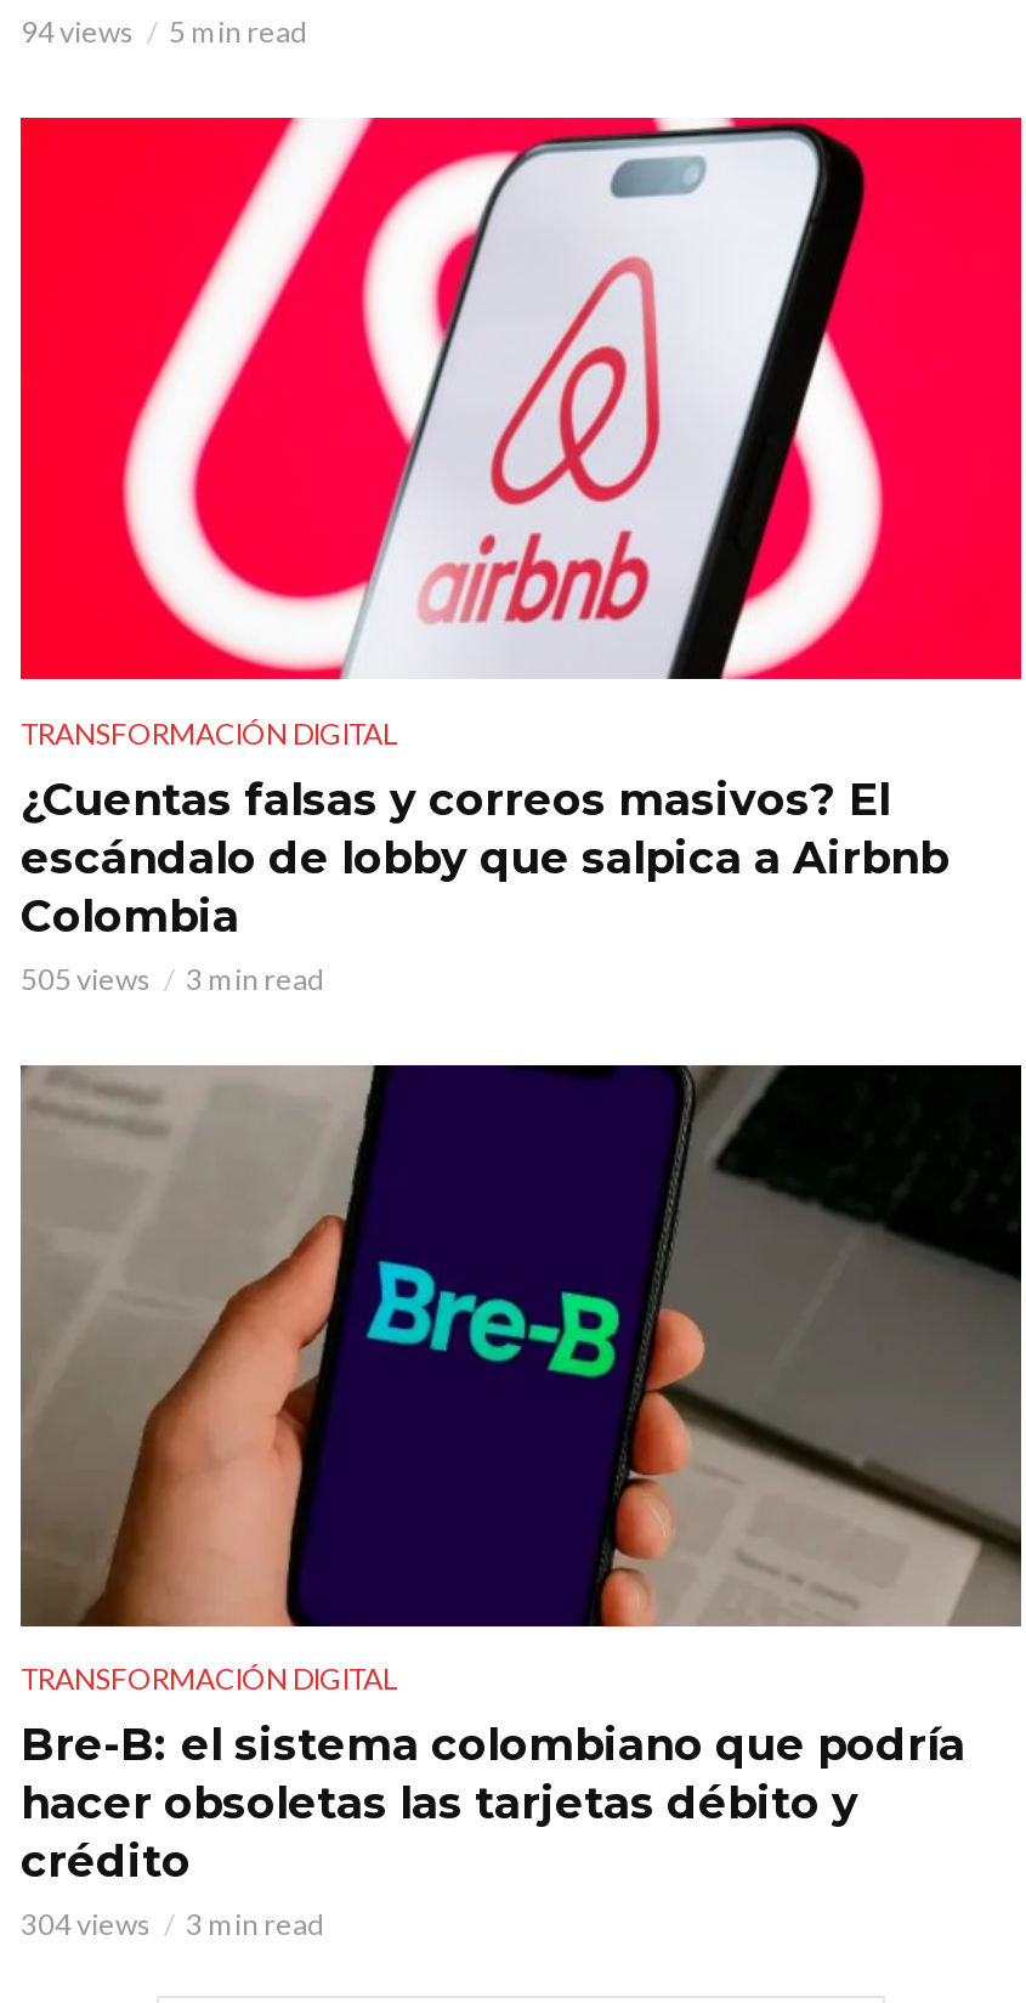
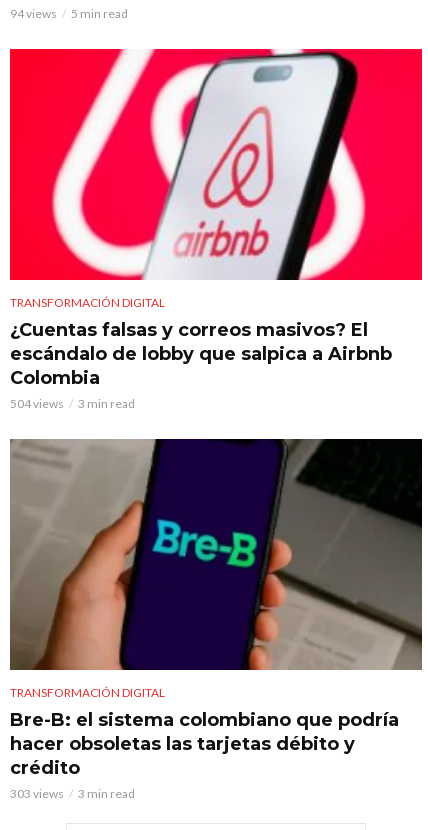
[21,959,324,996] 505 views 3 min read -> [10,396,135,411] 504 views 3 min read
[21,1907,324,1943] 304 views 3 min read -> [10,786,135,801] 303 views 3 min read

